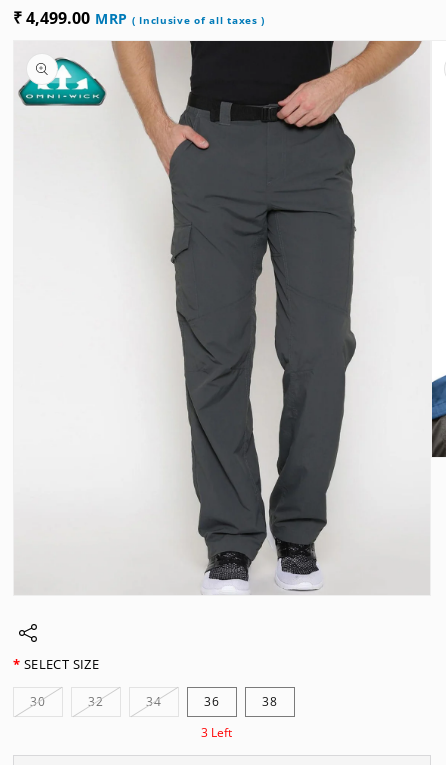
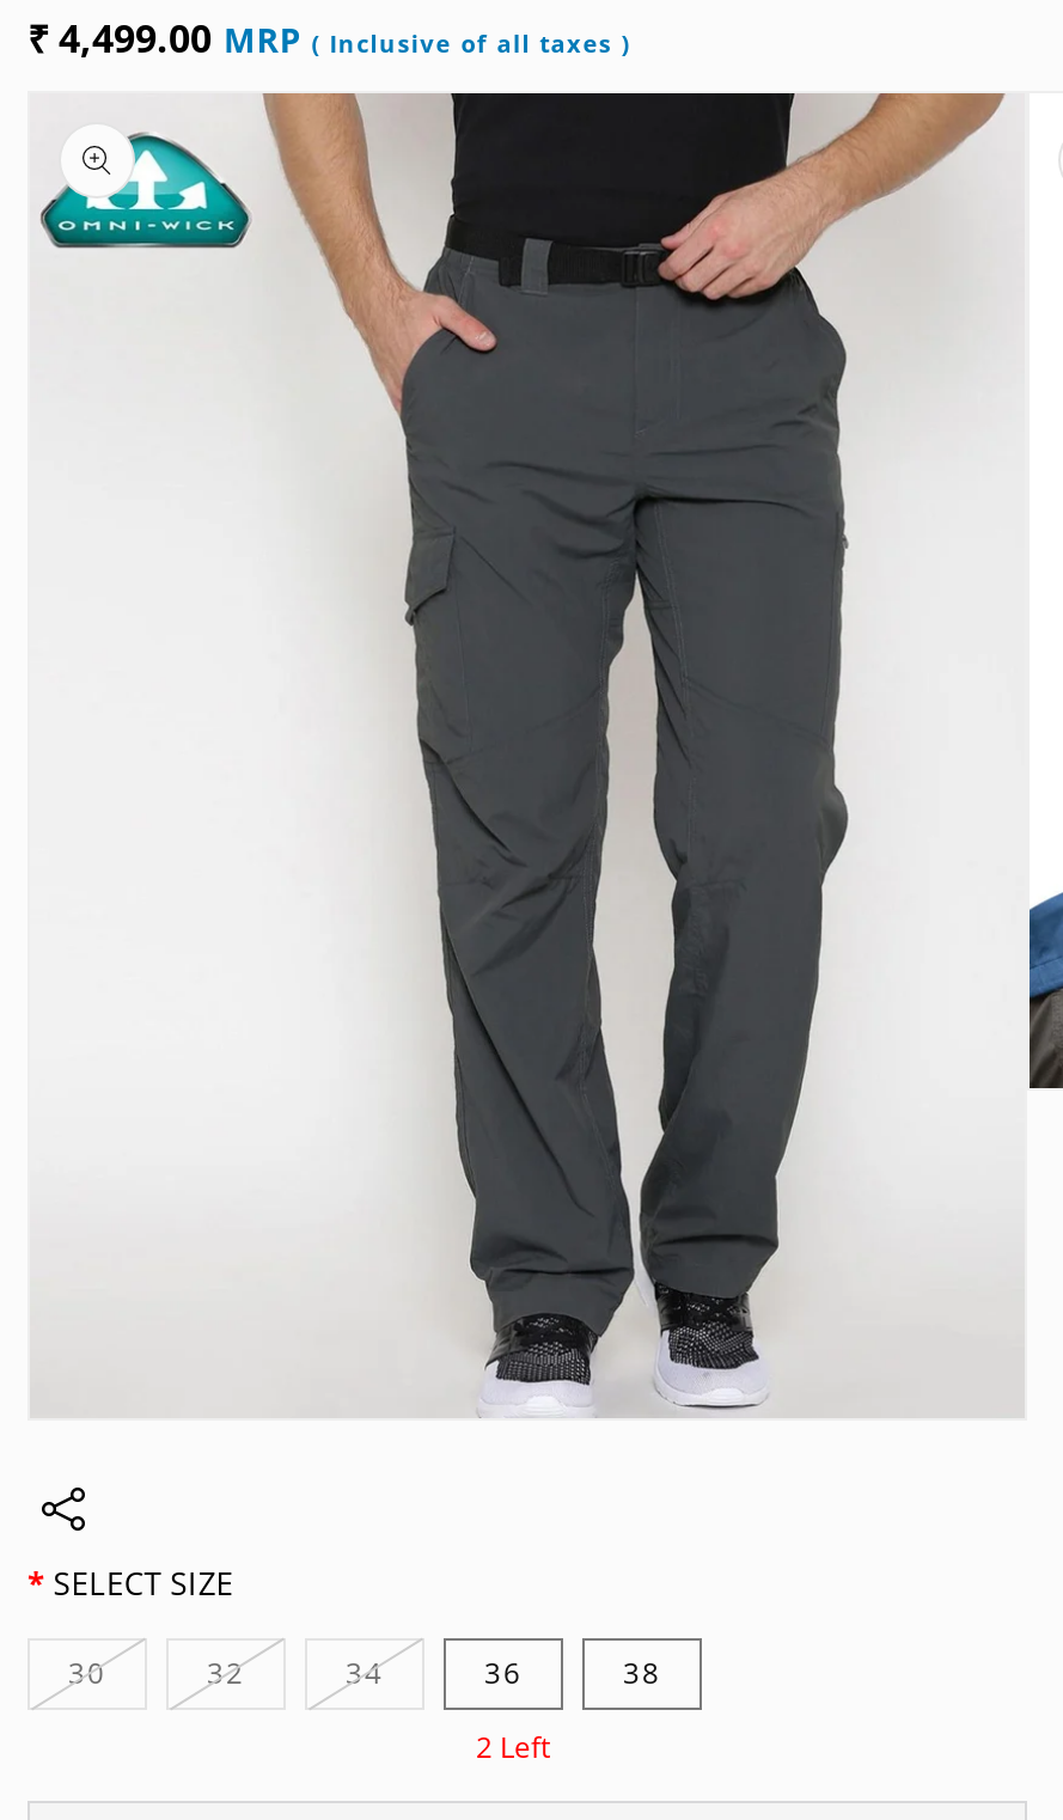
[200,724,231,741] 3 Left -> [476,1727,550,1768] 2 Left

